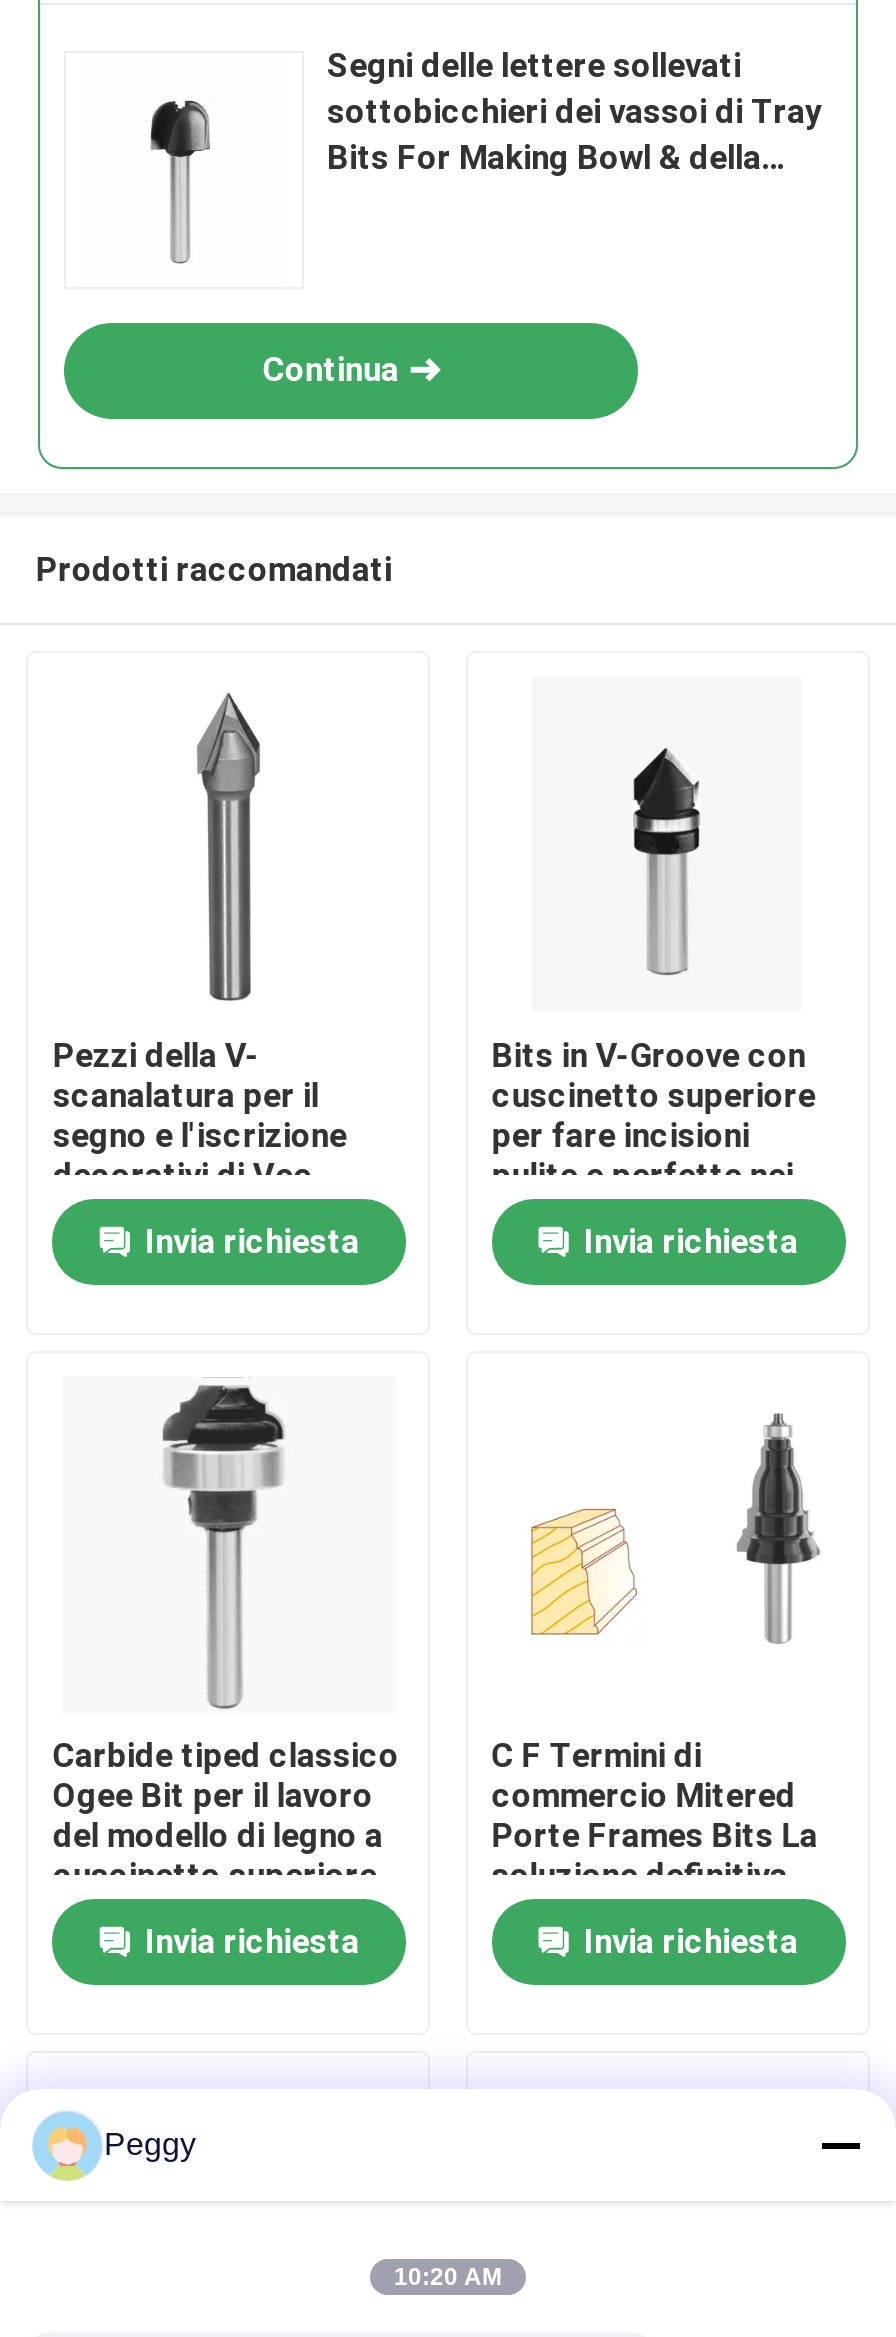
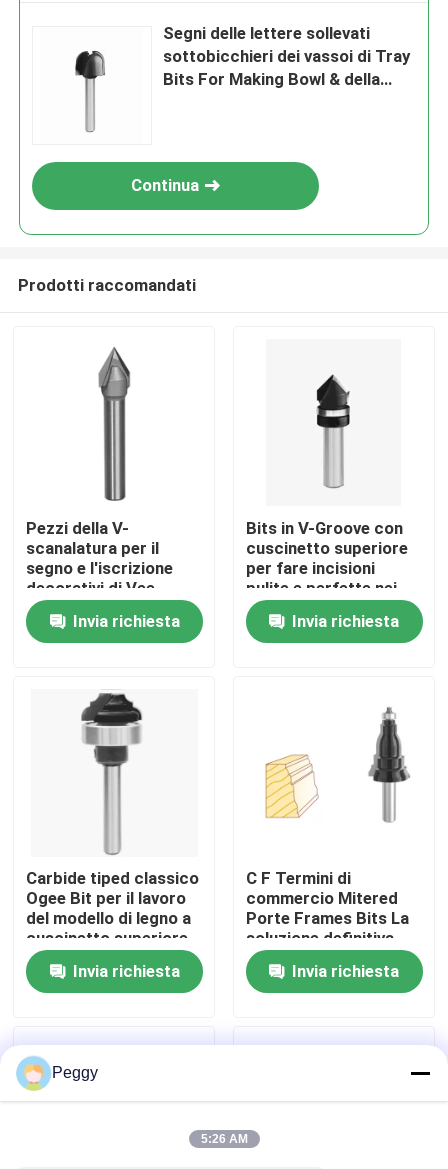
[394,2263,502,2291] 10:20 AM -> [200,1132,247,1146] 5:26 AM

